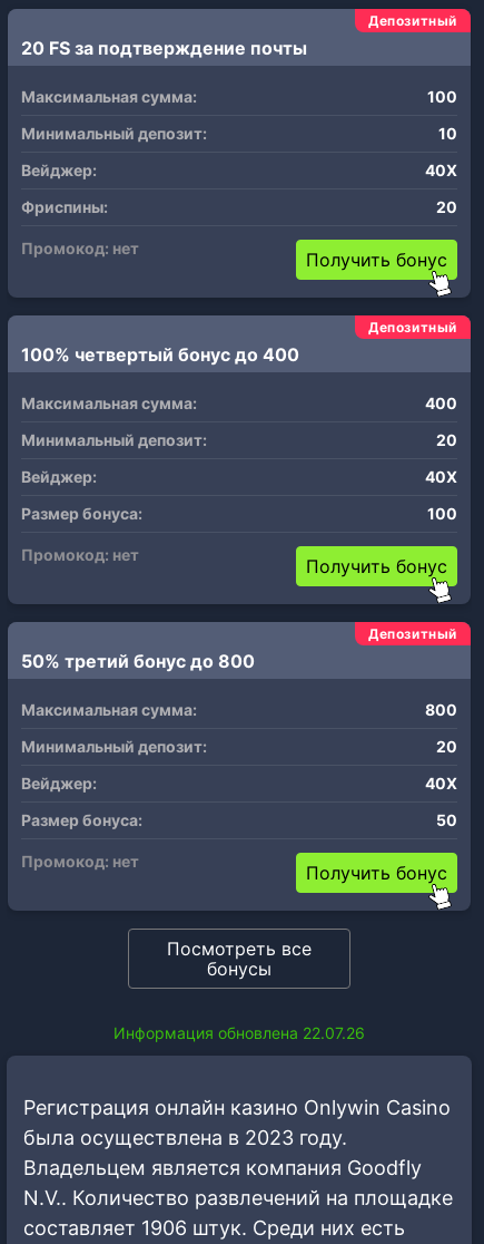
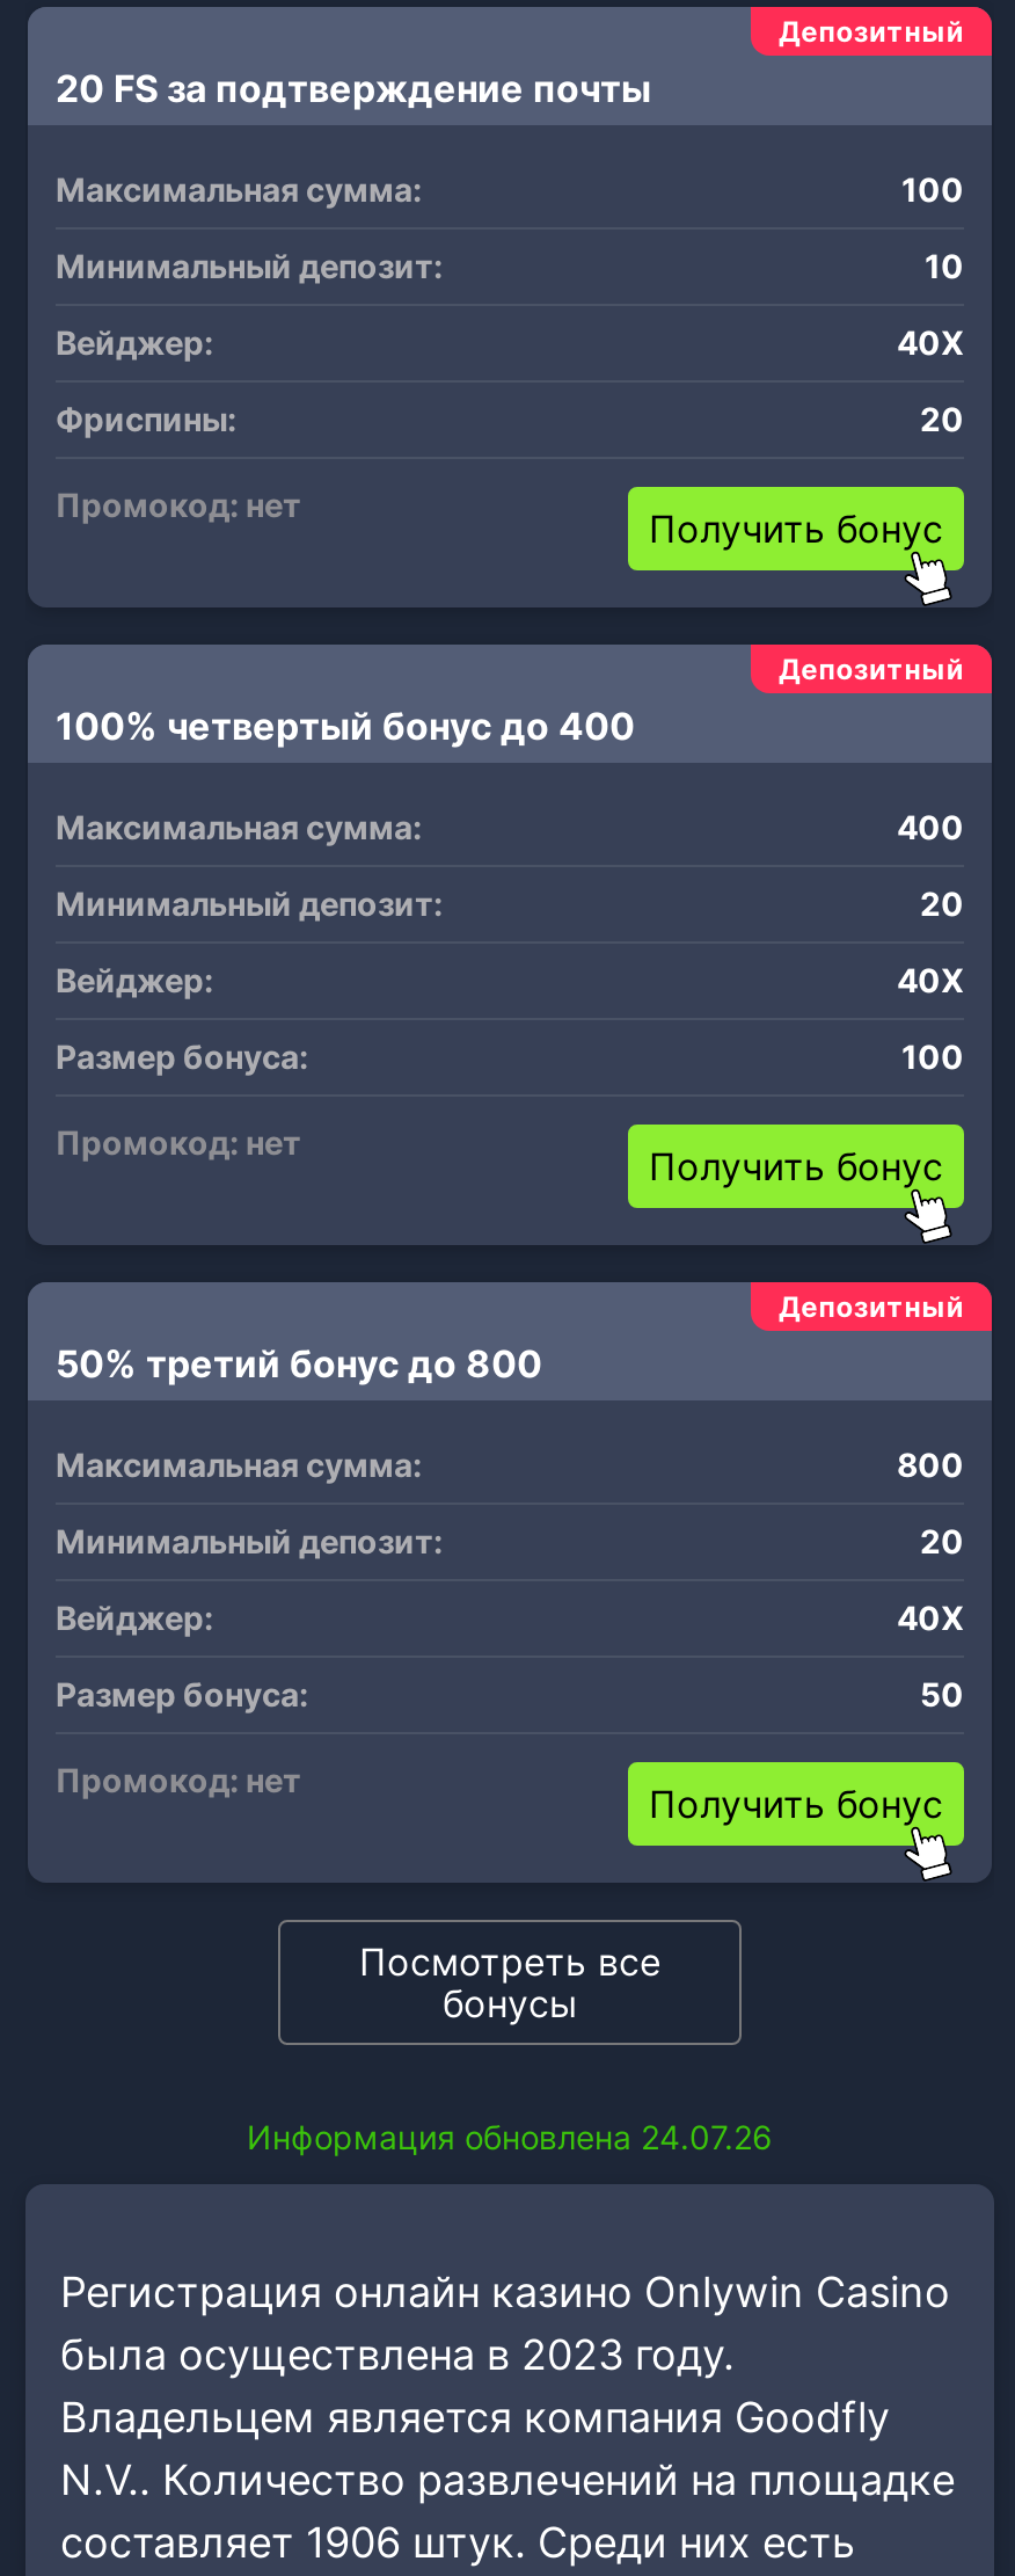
[113,1023,365,1042] Информация обновлена 22.07.26 -> [247,2116,773,2155] Информация обновлена 24.07.26

